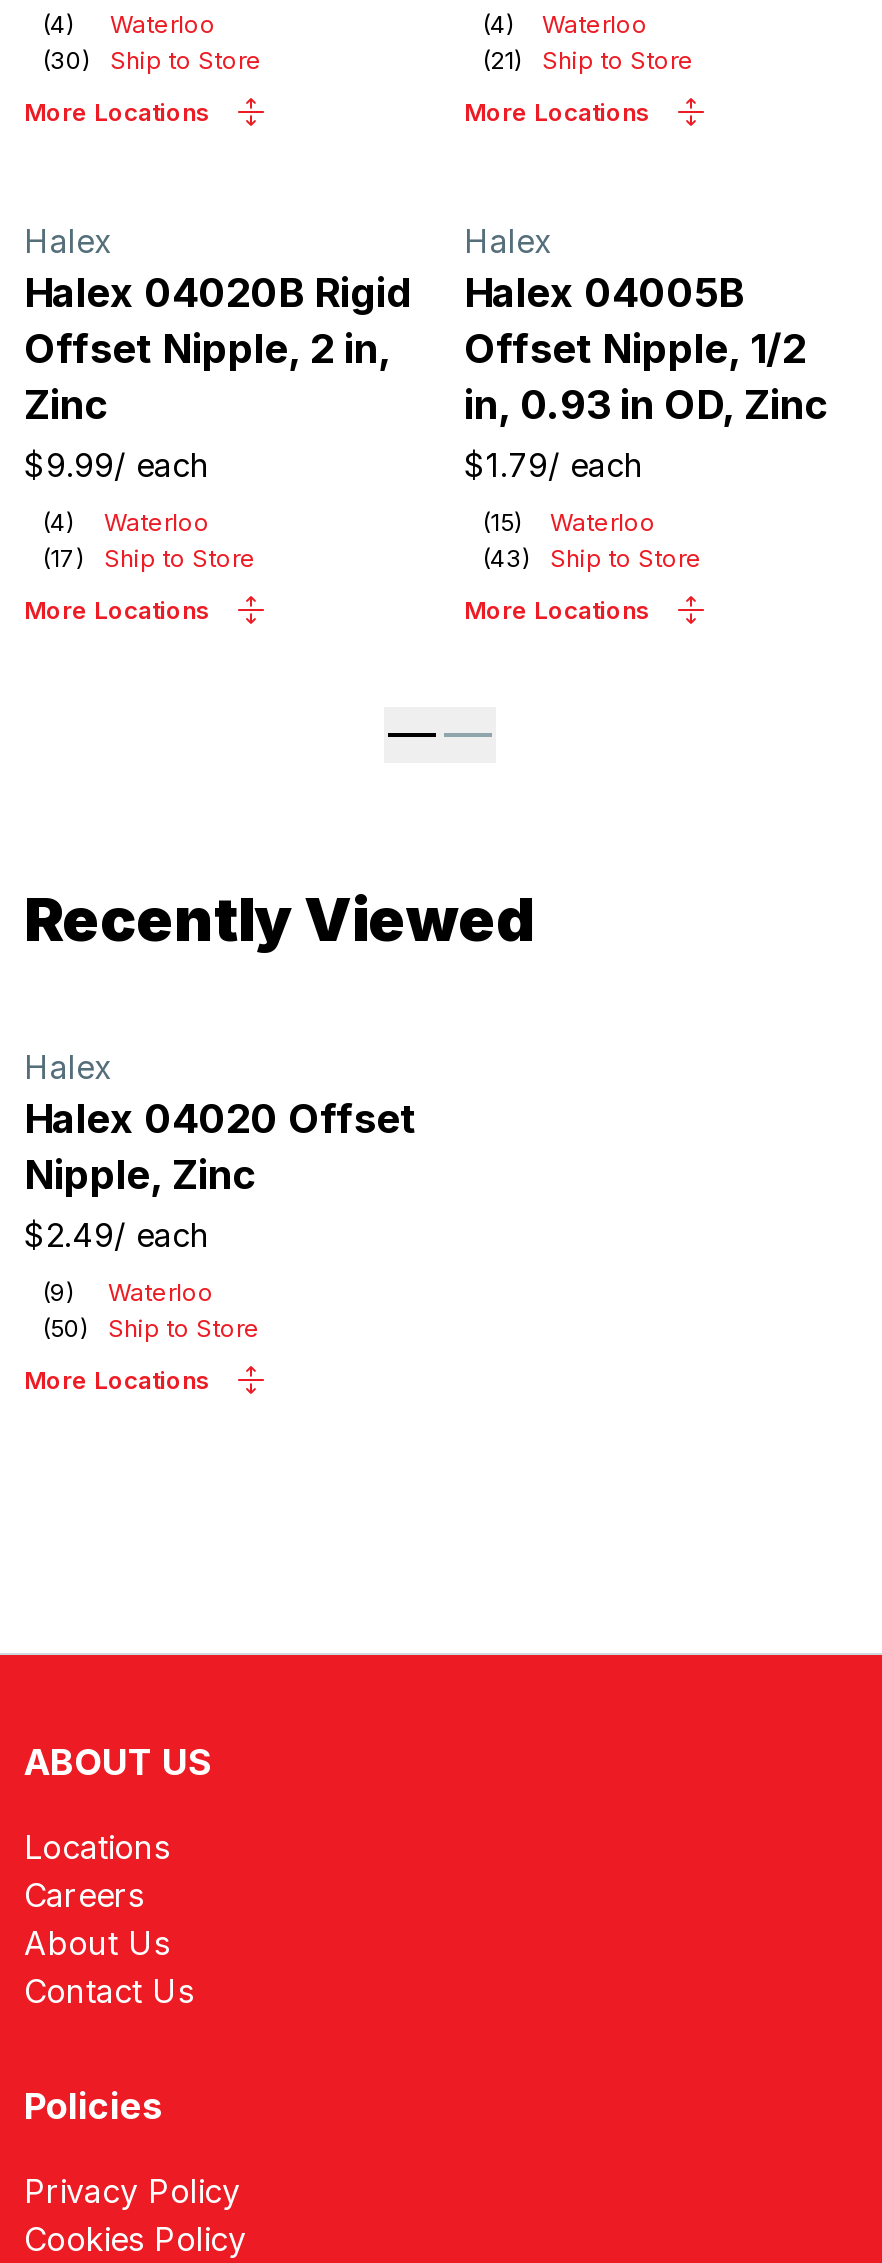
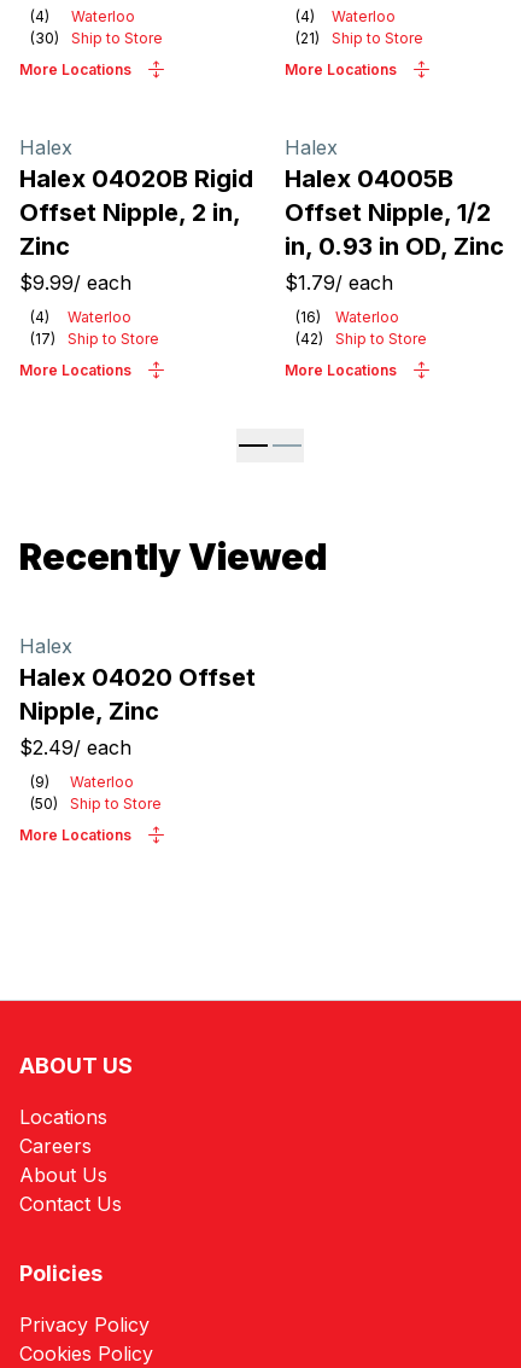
[482,507,656,537] (15) Waterloo -> [295,308,399,326] (16) Waterloo
[482,543,702,573] (43) Ship to Store -> [295,330,427,348] (42) Ship to Store

